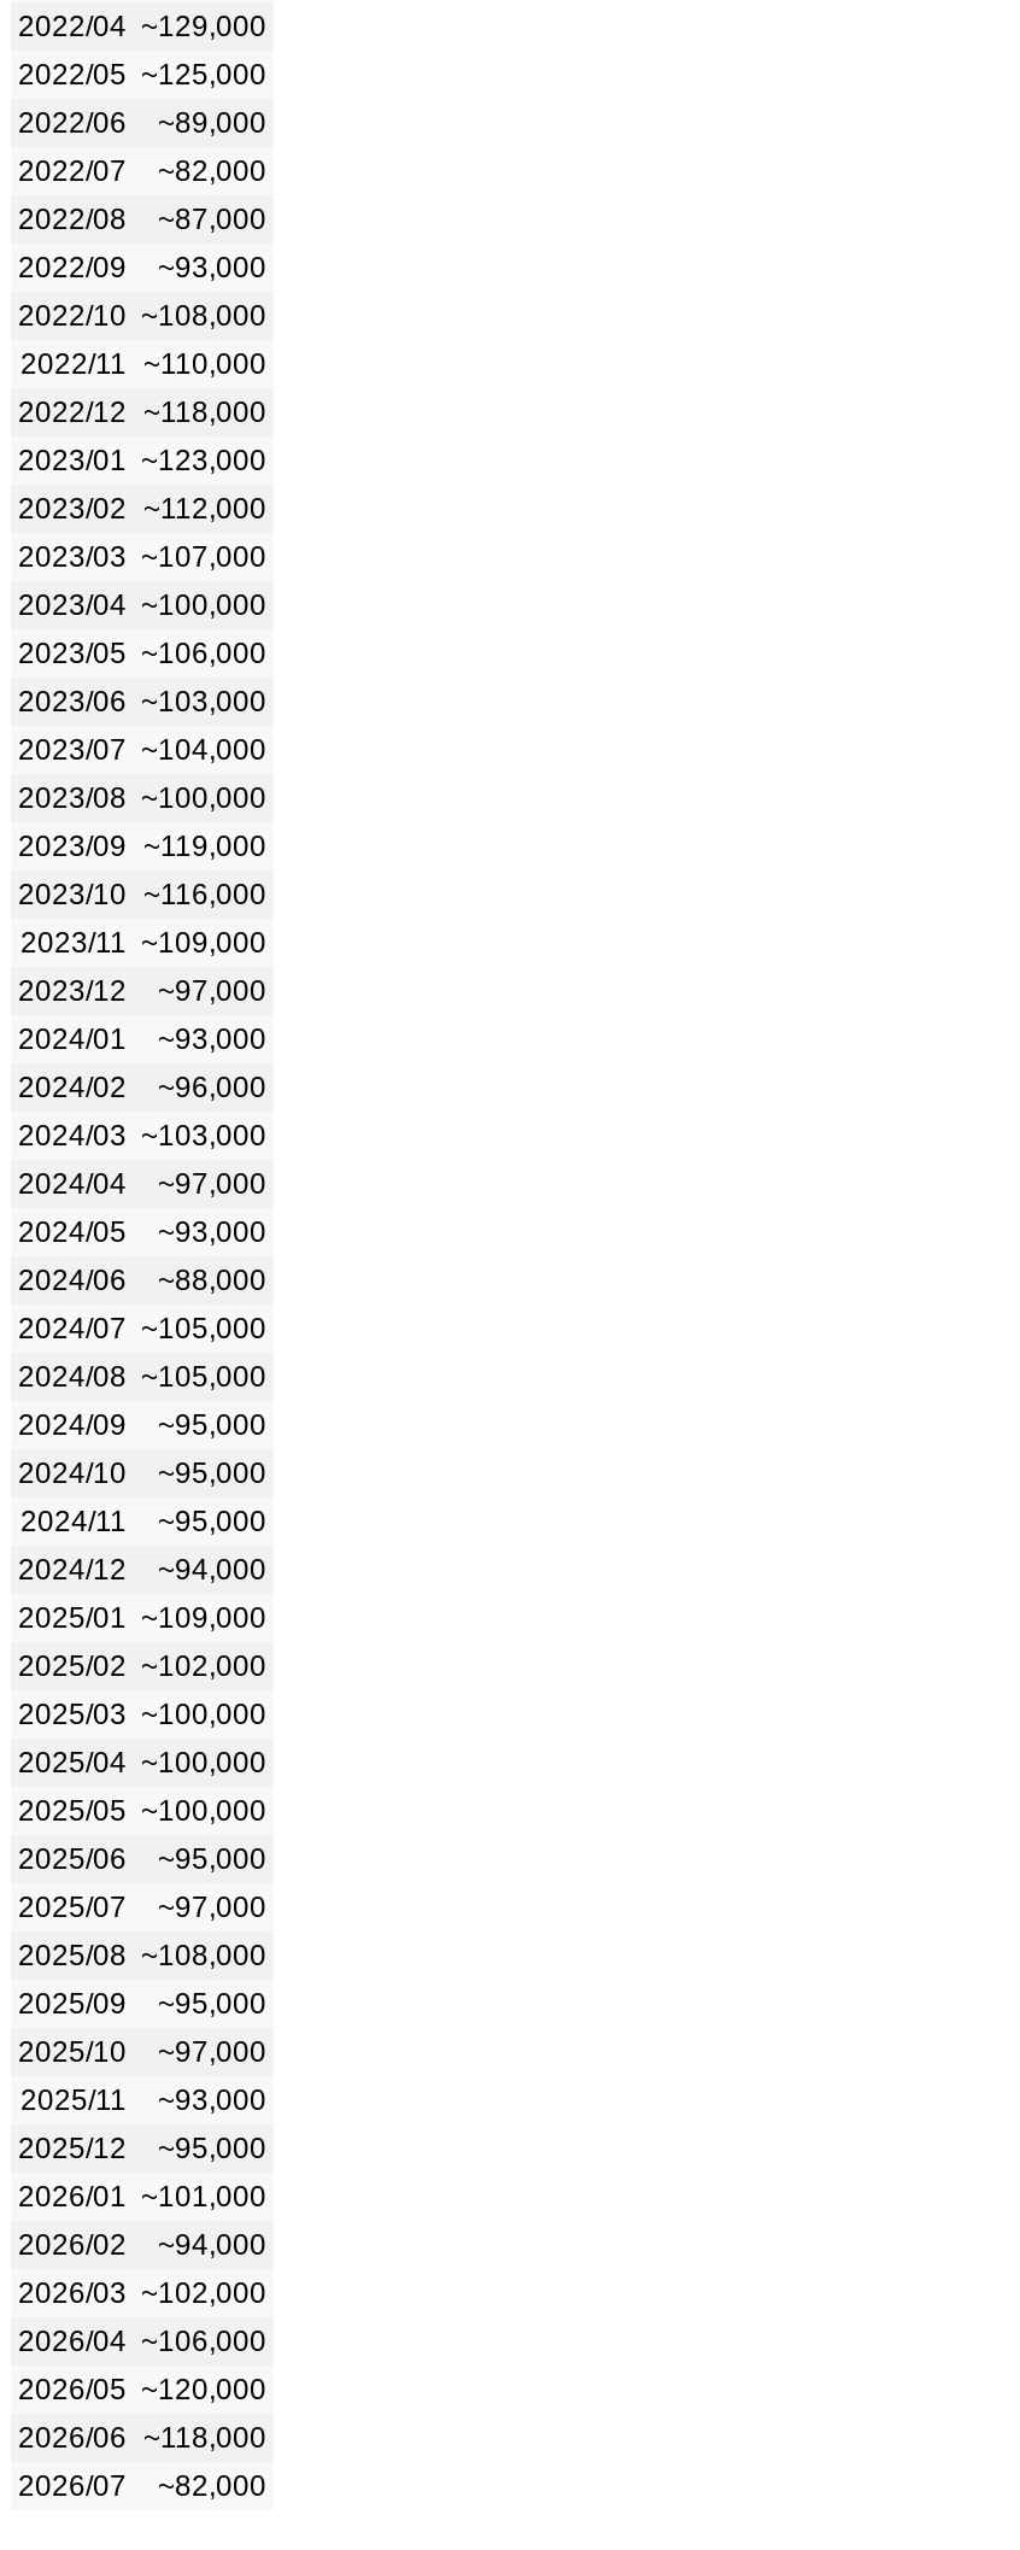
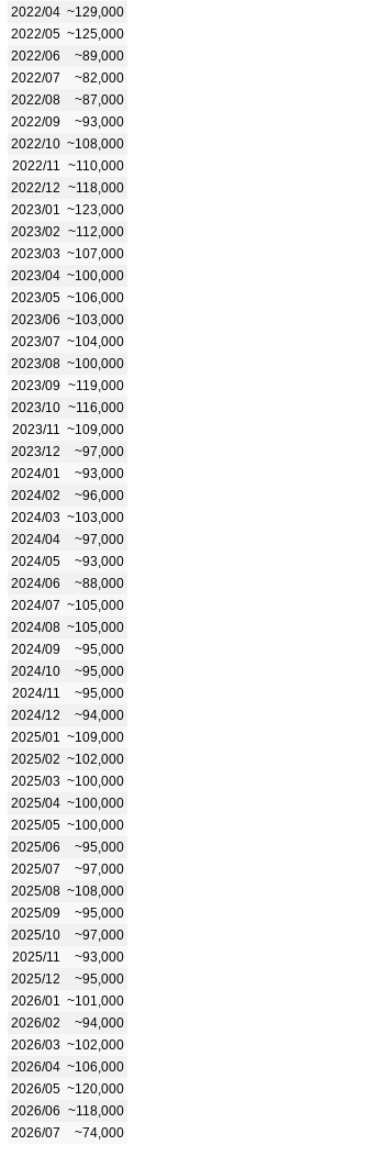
[18,2469,266,2502] 2026/07 ~82,000 -> [11,1125,124,1140] 2026/07 ~74,000

